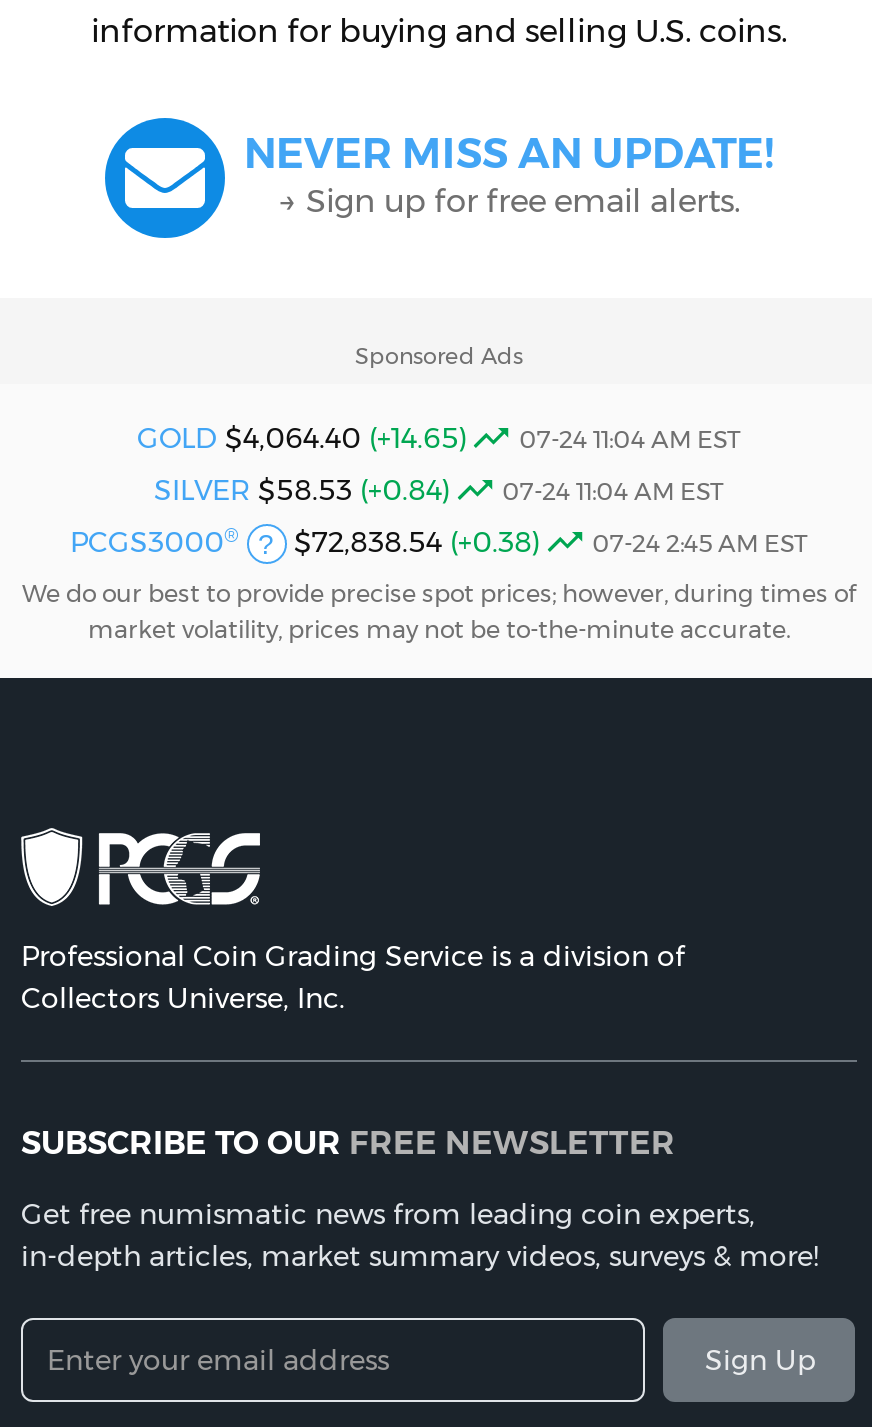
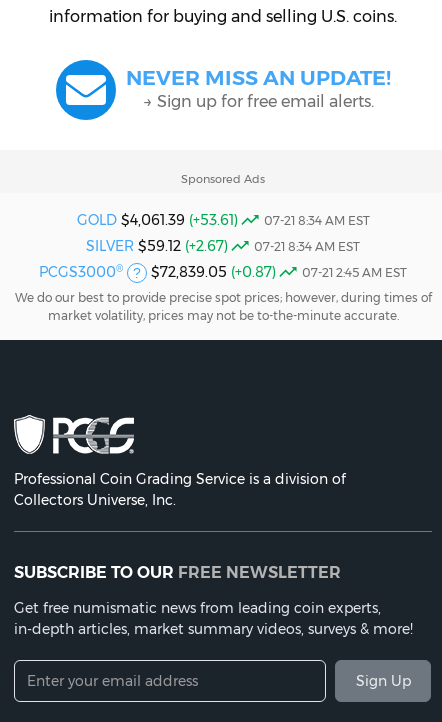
[137,420,467,456] GOLD $4,064.40 (+14.65) -> [76,211,237,229] GOLD $4,061.39 (+53.61)
[519,424,741,454] 07-24 11:04 AM EST -> [263,213,369,228] 07-21 8:34 AM EST
[154,472,450,508] SILVER $58.53 (+0.84) -> [86,237,228,255] SILVER $59.12 (+2.67)
[502,476,724,506] 07-24 11:04 AM EST -> [254,239,360,254] 07-21 8:34 AM EST
[294,524,540,560] $72,838.54 (+0.38) -> [151,263,276,281] $72,839.05 (+0.87)
[592,528,808,558] 07-24 2:45 AM EST -> [302,265,407,280] 07-21 2:45 AM EST

